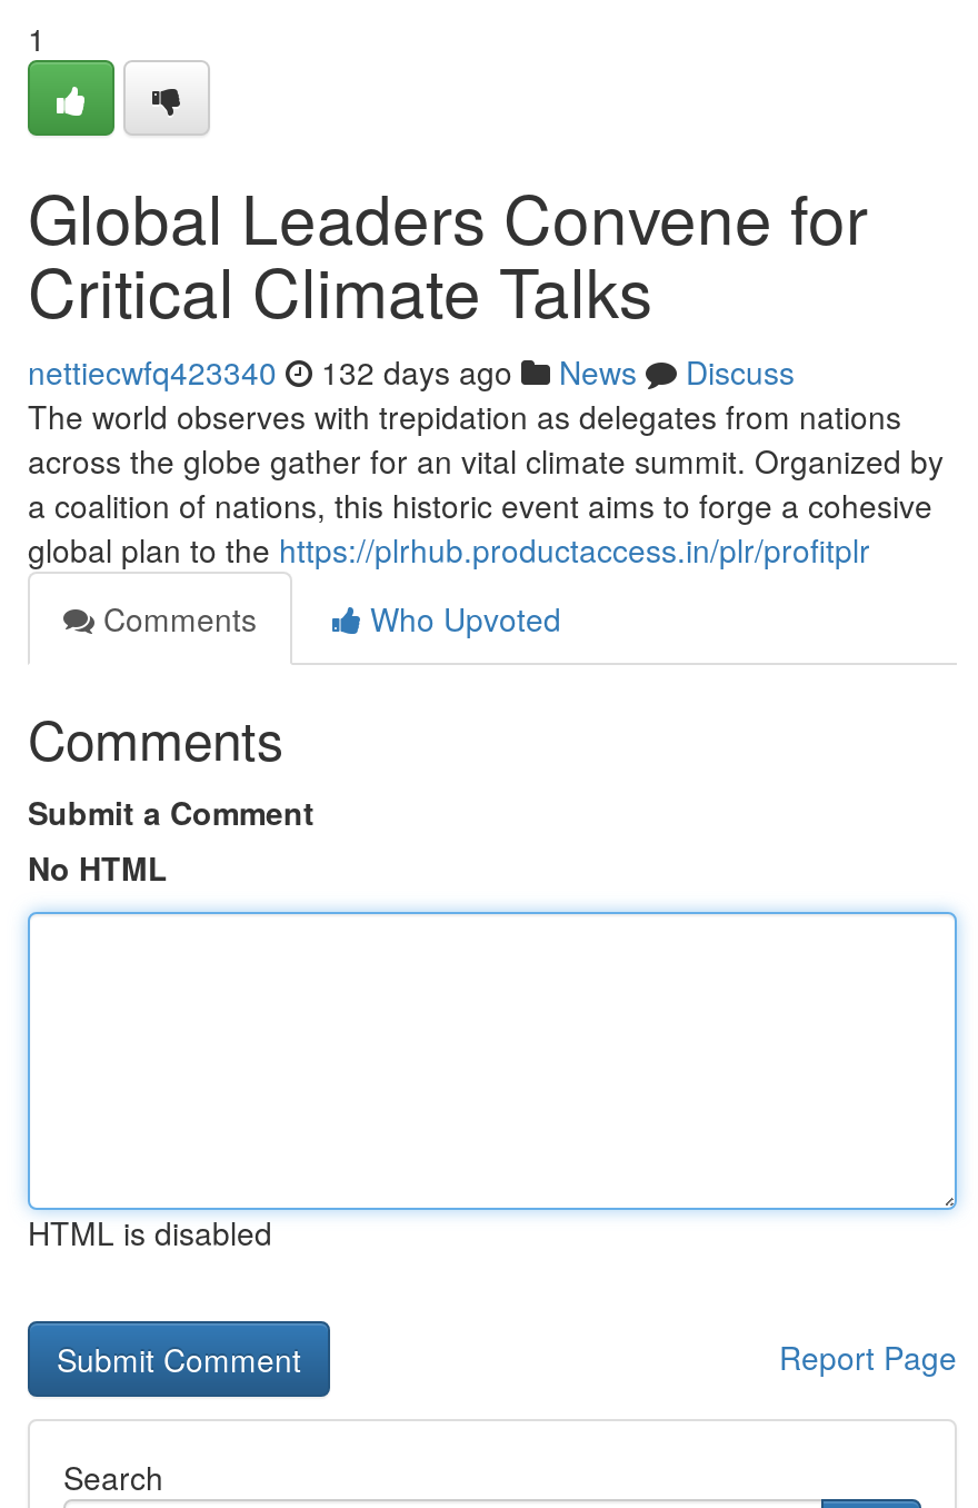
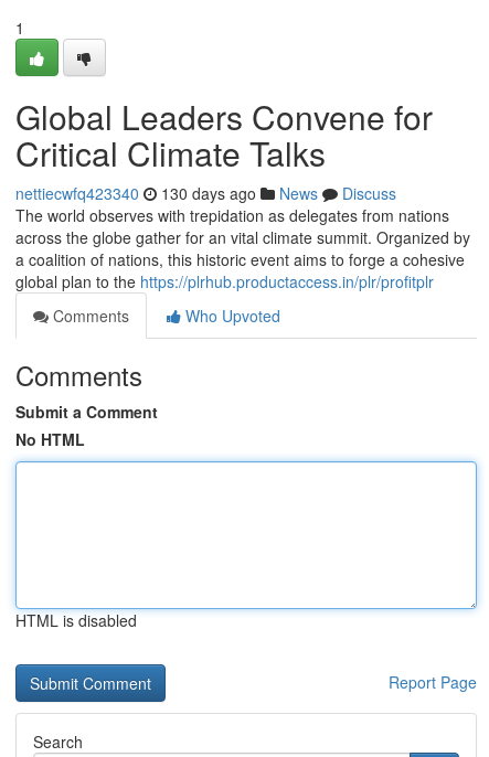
[28,349,795,394] nettiecwfq423340 132 days ago News Discuss -> [15,182,396,204] nettiecwfq423340 130 days ago News Discuss

